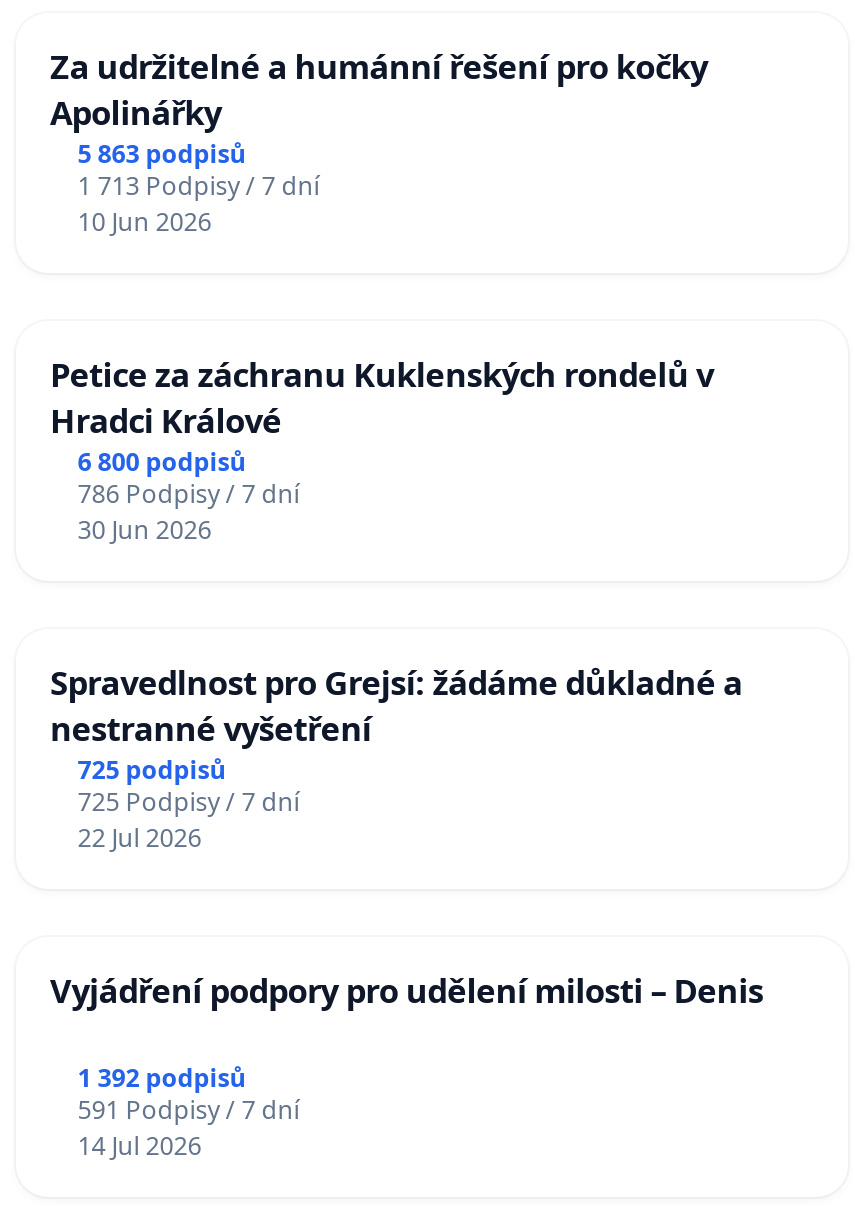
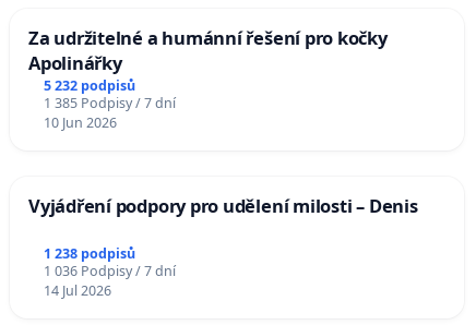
[78,137,246,171] 5 863 podpisů -> [43,76,135,95] 5 232 podpisů
[78,169,320,203] 1 713 Podpisy / 7 dní -> [43,94,176,112] 1 385 Podpisy / 7 dní
[50,351,743,854] Petice za záchranu Kuklenských rondelů v | Hradci Králové | 6 800 podpisů | 786 Podpisy / 7 dní | 30 Jun 2026 | Spravedlnost pro Grejsí: žádáme důkladné a | nestranné vyšetření | 725 podpisů | 725 Podpisy / 7 dní | 22 Jul 2026 -> none
[78,1060,246,1094] 1 392 podpisů -> [43,244,135,263] 1 238 podpisů
[78,1092,300,1126] 591 Podpisy / 7 dní -> [43,262,176,280] 1 036 Podpisy / 7 dní

